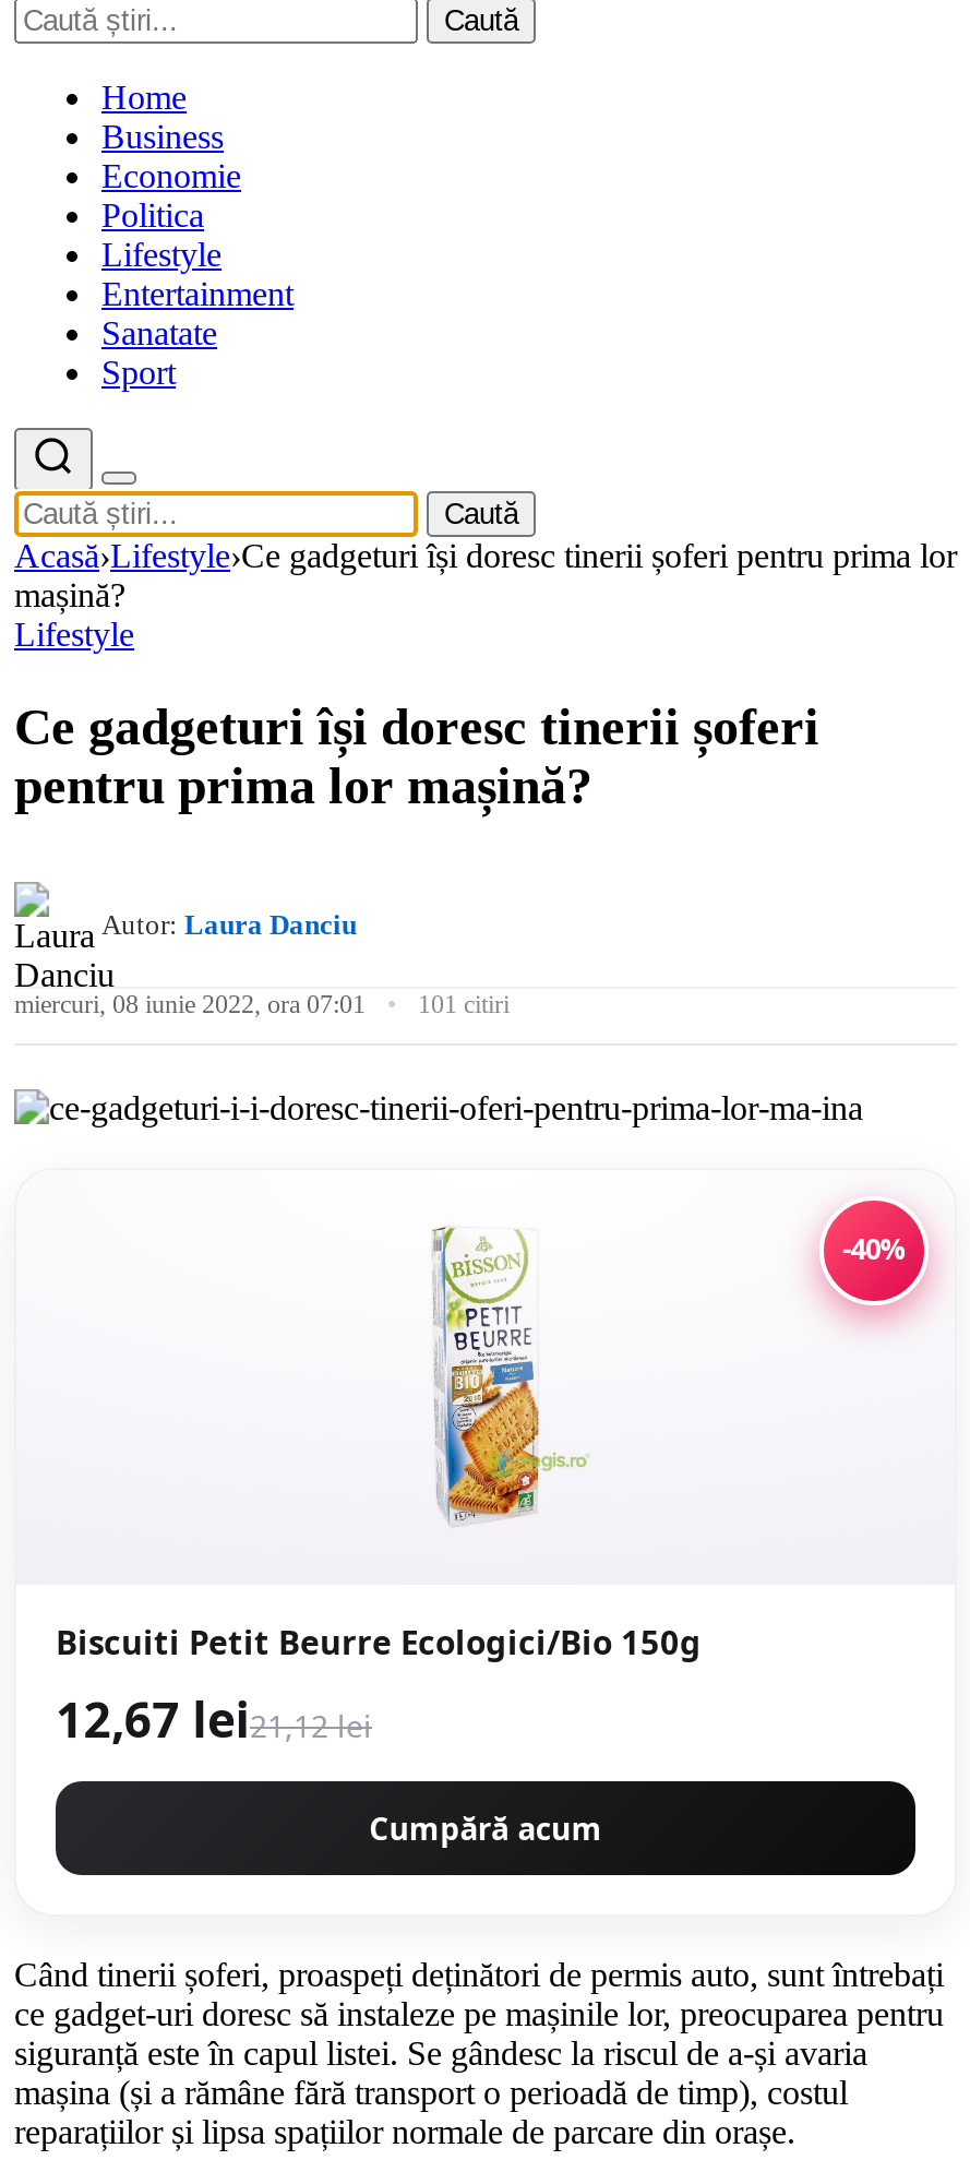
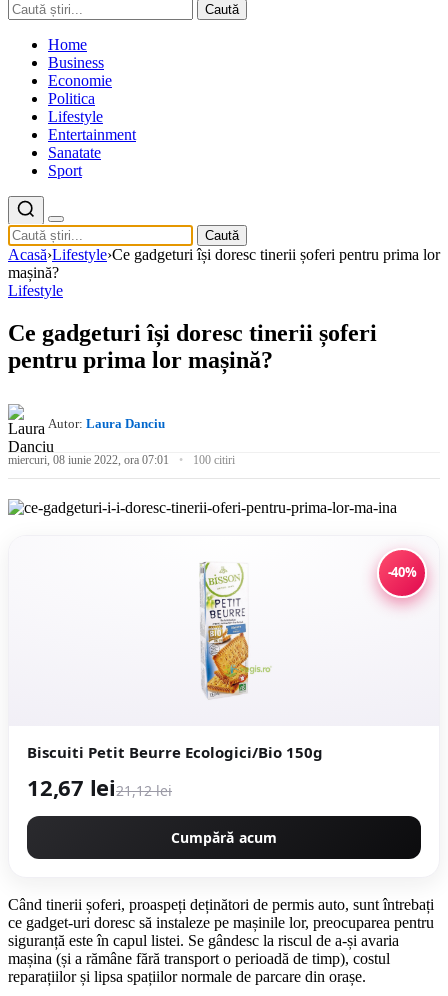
[14,988,510,1019] miercuri, 08 iunie 2022, ora 07:01 101 citiri -> [8,453,235,467] miercuri, 08 iunie 2022, ora 07:01 100 citiri

